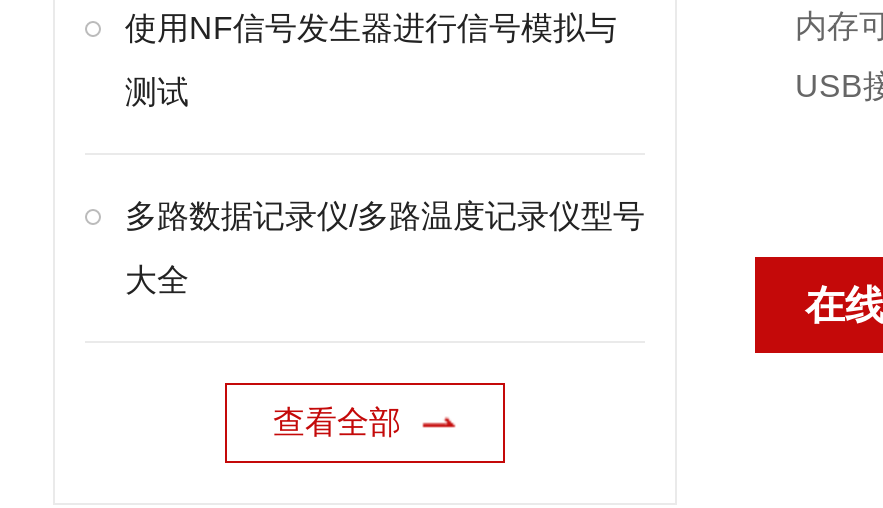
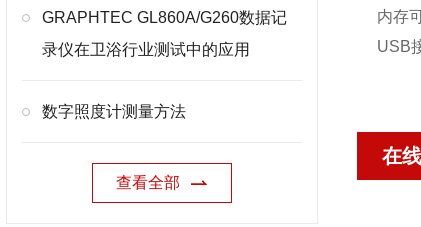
[125,11,617,109] 使用NF信号发生器进行信号模拟与 | 测试 -> [42,9,287,58] GRAPHTEC GL860A/G260数据记 | 录仪在卫浴行业测试中的应用
[125,199,645,297] 多路数据记录仪/多路温度记录仪型号 | 大全 -> [42,103,186,120] 数字照度计测量方法

